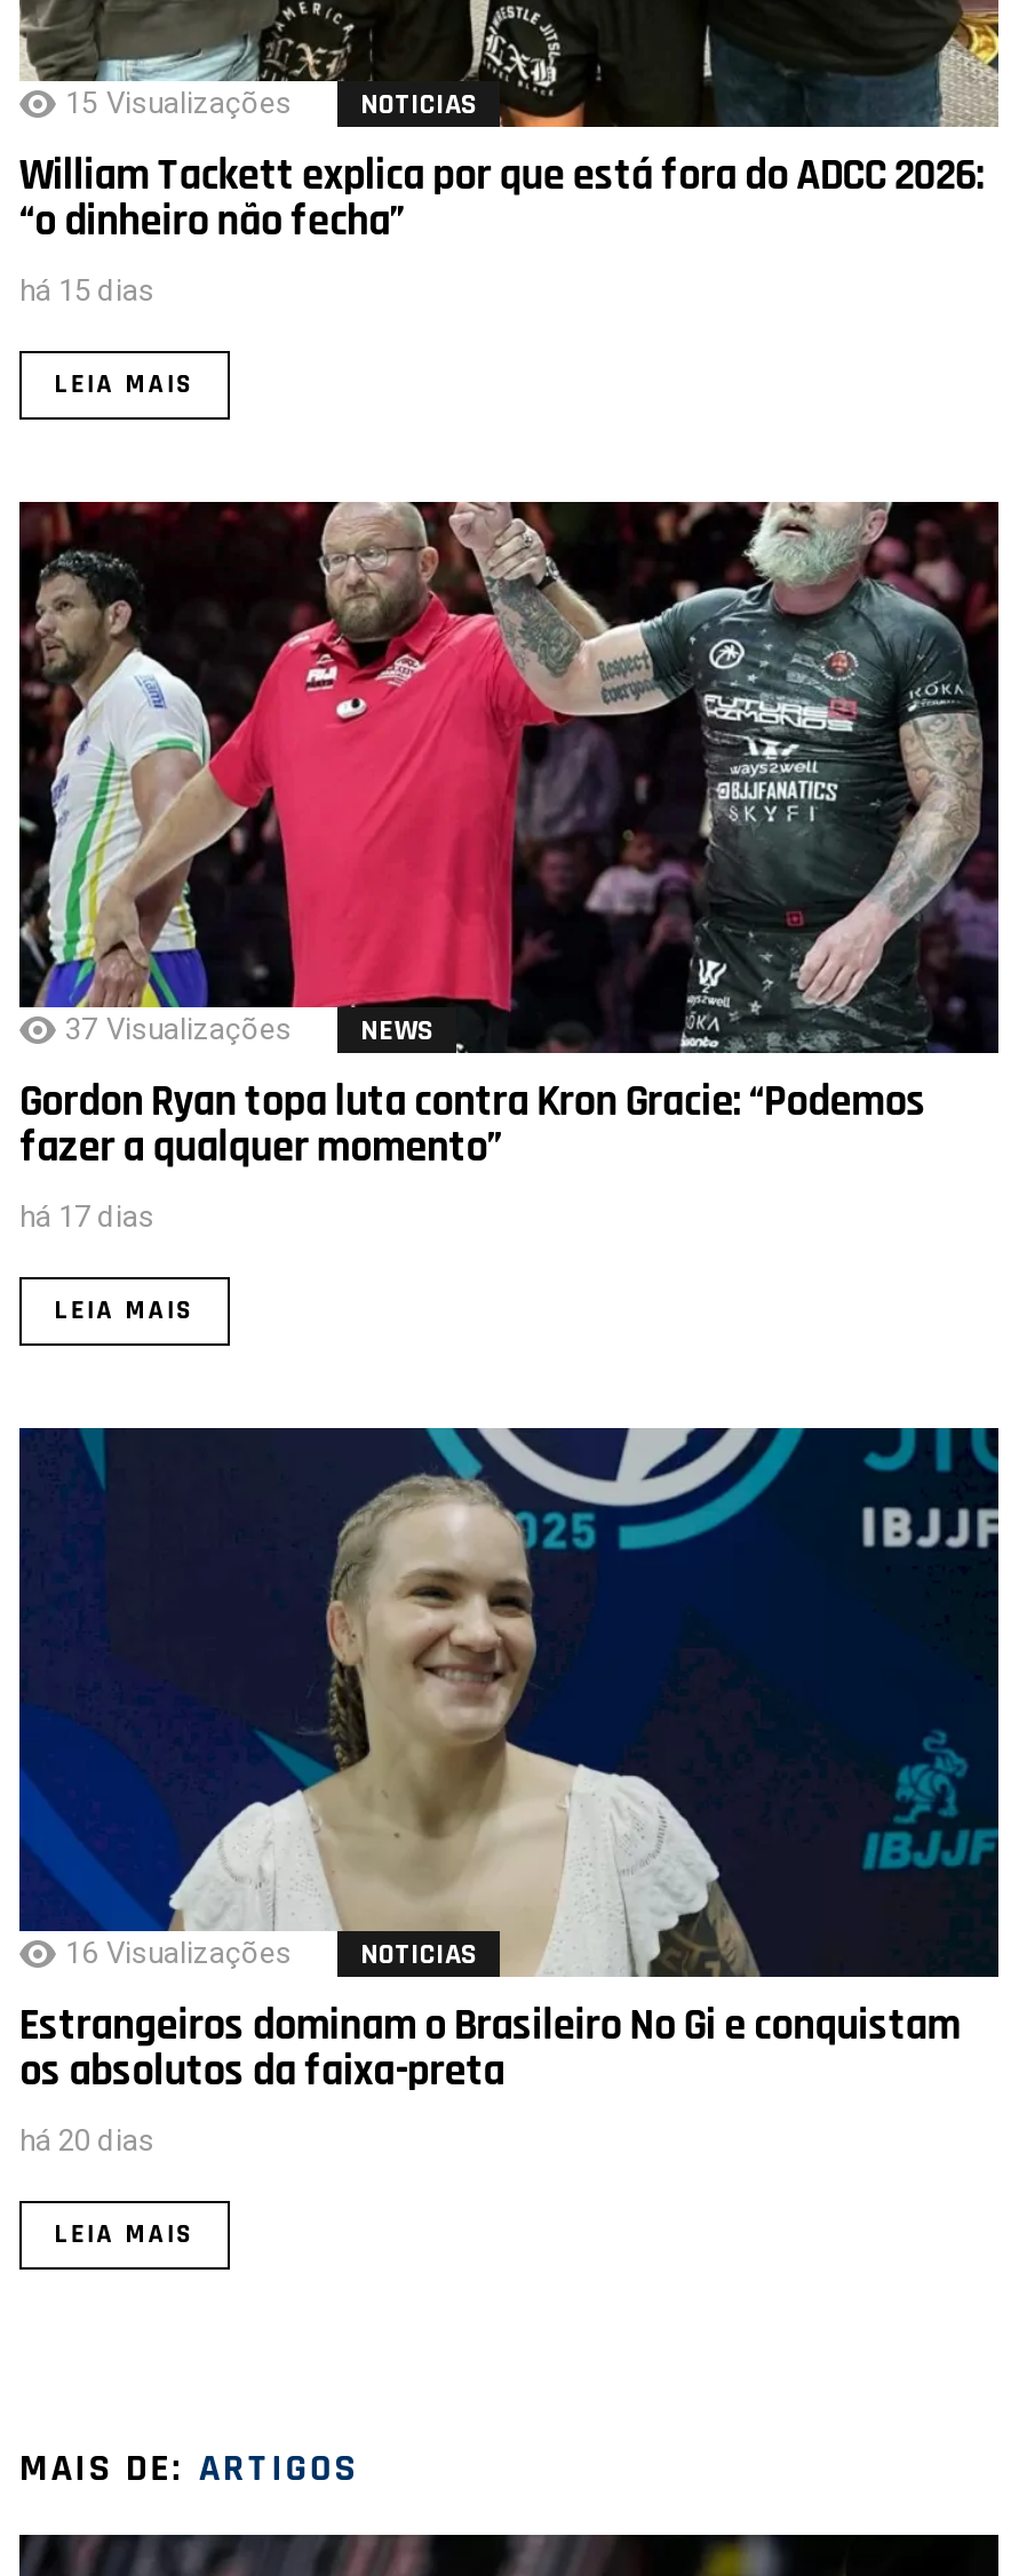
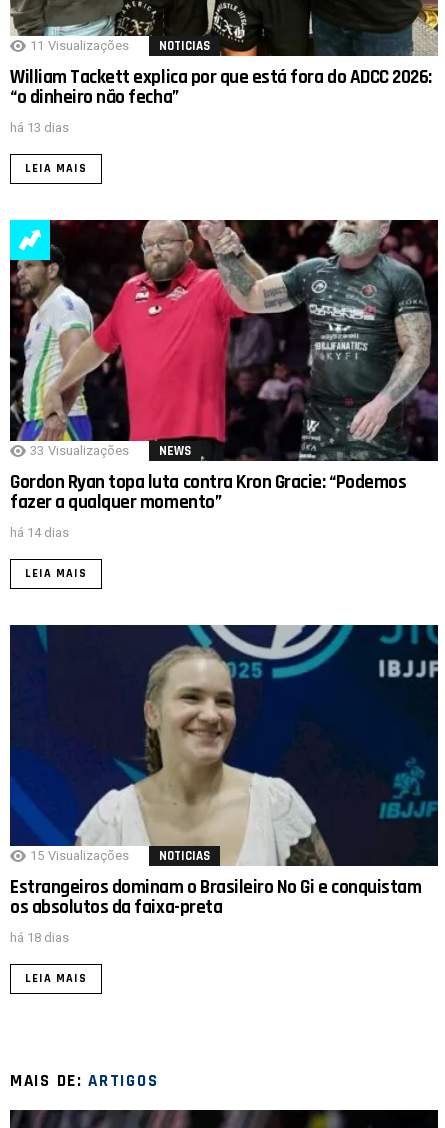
moved [65,87,292,121] -> [30,848,129,863]: 15 Visualizações
none -> [30,38,129,53] 11 Visualizações
[19,274,154,309] há 15 dias -> [10,120,69,135] há 13 dias
[17,499,132,595] [image] -> [9,219,58,261] [image]
[65,1012,292,1046] 37 Visualizações -> [30,443,129,458] 33 Visualizações
[19,1199,154,1234] há 17 dias -> [10,525,69,540] há 14 dias
[65,1937,292,1971] 16 Visualizações -> none
[19,2124,154,2158] há 20 dias -> [10,930,69,945] há 18 dias

